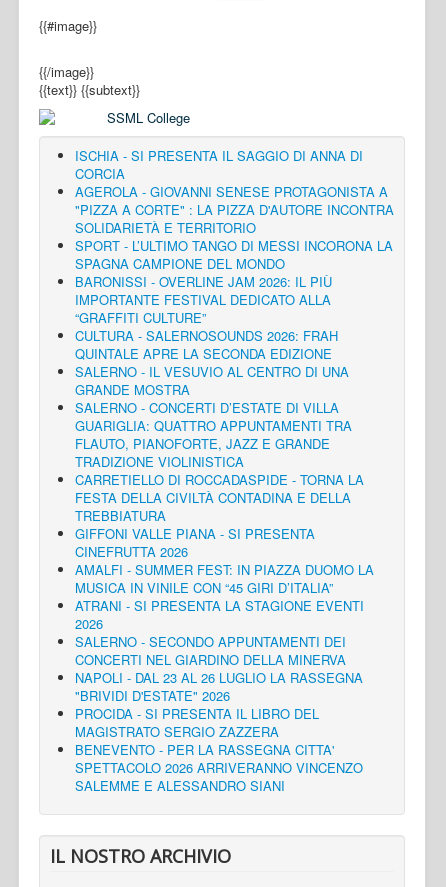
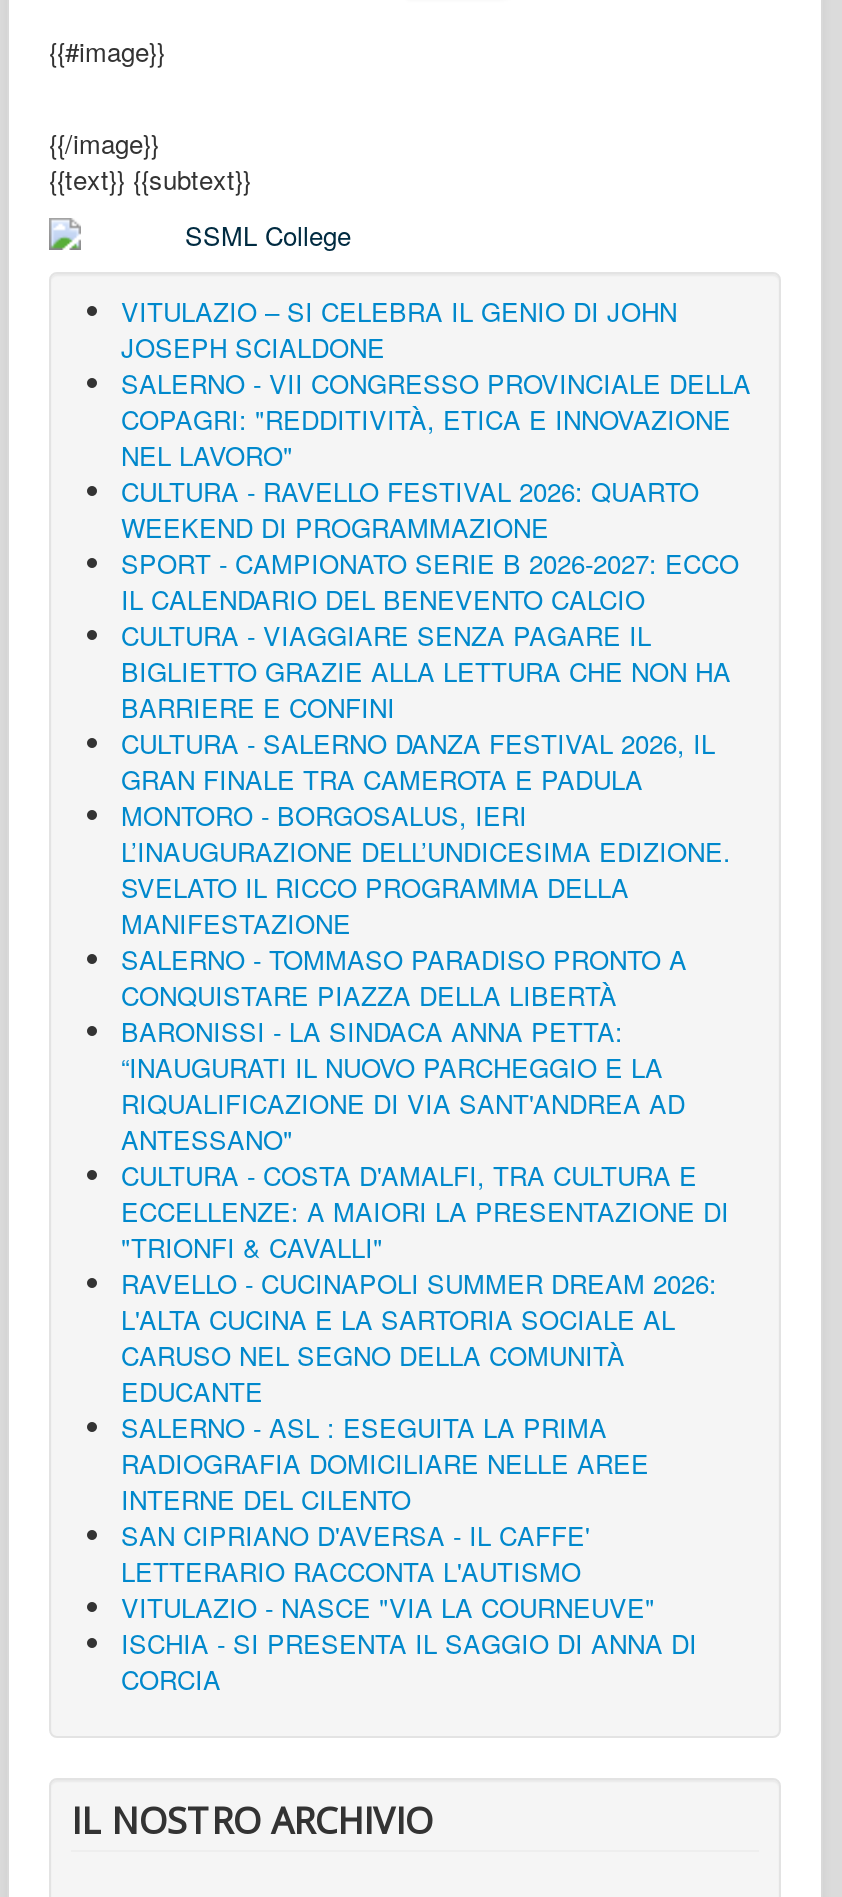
none -> [121,292,751,1626] VITULAZIO – SI CELEBRA IL GENIO DI JOHN | JOSEPH SCIALDONE | SALERNO - VII CONGRESSO PROVINCIALE DELLA | COPAGRI: "REDDITIVITÀ, ETICA E INNOVAZIONE | NEL LAVORO" | CULTURA - RAVELLO FESTIVAL 2026: QUARTO | WEEKEND DI PROGRAMMAZIONE | SPORT - CAMPIONATO SERIE B 2026-2027: ECCO | IL CALENDARIO DEL BENEVENTO CALCIO | CULTURA - VIAGGIARE SENZA PAGARE IL | BIGLIETTO GRAZIE ALLA LETTURA CHE NON HA | BARRIERE E CONFINI | CULTURA - SALERNO DANZA FESTIVAL 2026, IL | GRAN FINALE TRA CAMEROTA E PADULA | MONTORO - BORGOSALUS, IERI | L’INAUGURAZIONE DELL’UNDICESIMA EDIZIONE. | SVELATO IL RICCO PROGRAMMA DELLA | MANIFESTAZIONE | SALERNO - TOMMASO PARADISO PRONTO A | CONQUISTARE PIAZZA DELLA LIBERTÀ | BARONISSI - LA SINDACA ANNA PETTA: | “INAUGURATI IL NUOVO PARCHEGGIO E LA | RIQUALIFICAZIONE DI VIA SANT'ANDREA AD | ANTESSANO" | CULTURA - COSTA D'AMALFI, TRA CULTURA E | ECCELLENZE: A MAIORI LA PRESENTAZIONE DI | "TRIONFI & CAVALLI" | RAVELLO - CUCINAPOLI SUMMER DREAM 2026: | L'ALTA CUCINA E LA SARTORIA SOCIALE AL | CARUSO NEL SEGNO DELLA COMUNITÀ | EDUCANTE | SALERNO - ASL : ESEGUITA LA PRIMA | RADIOGRAFIA DOMICILIARE NELLE AREE | INTERNE DEL CILENTO | SAN CIPRIANO D'AVERSA - IL CAFFE' | LETTERARIO RACCONTA L'AUTISMO | VITULAZIO - NASCE "VIA LA COURNEUVE"
moved [75,146,363,183] -> [121,1624,697,1698]: ISCHIA - SI PRESENTA IL SAGGIO DI ANNA DI | CORCIA
[75,182,394,795] AGEROLA - GIOVANNI SENESE PROTAGONISTA A | "PIZZA A CORTE" : LA PIZZA D'AUTORE INCONTRA | SOLIDARIETÀ E TERRITORIO | SPORT - L’ULTIMO TANGO DI MESSI INCORONA LA | SPAGNA CAMPIONE DEL MONDO | BARONISSI - OVERLINE JAM 2026: IL PIÙ | IMPORTANTE FESTIVAL DEDICATO ALLA | “GRAFFITI CULTURE” | CULTURA - SALERNOSOUNDS 2026: FRAH | QUINTALE APRE LA SECONDA EDIZIONE | SALERNO - IL VESUVIO AL CENTRO DI UNA | GRANDE MOSTRA | SALERNO - CONCERTI D’ESTATE DI VILLA | GUARIGLIA: QUATTRO APPUNTAMENTI TRA | FLAUTO, PIANOFORTE, JAZZ E GRANDE | TRADIZIONE VIOLINISTICA | CARRETIELLO DI ROCCADASPIDE - TORNA LA | FESTA DELLA CIVILTÀ CONTADINA E DELLA | TREBBIATURA | GIFFONI VALLE PIANA - SI PRESENTA | CINEFRUTTA 2026 | AMALFI - SUMMER FEST: IN PIAZZA DUOMO LA | MUSICA IN VINILE CON “45 GIRI D’ITALIA” | ATRANI - SI PRESENTA LA STAGIONE EVENTI | 2026 | SALERNO - SECONDO APPUNTAMENTI DEI | CONCERTI NEL GIARDINO DELLA MINERVA | NAPOLI - DAL 23 AL 26 LUGLIO LA RASSEGNA | "BRIVIDI D'ESTATE" 2026 | PROCIDA - SI PRESENTA IL LIBRO DEL | MAGISTRATO SERGIO ZAZZERA | BENEVENTO - PER LA RASSEGNA CITTA' | SPETTACOLO 2026 ARRIVERANNO VINCENZO | SALEMME E ALESSANDRO SIANI -> none

